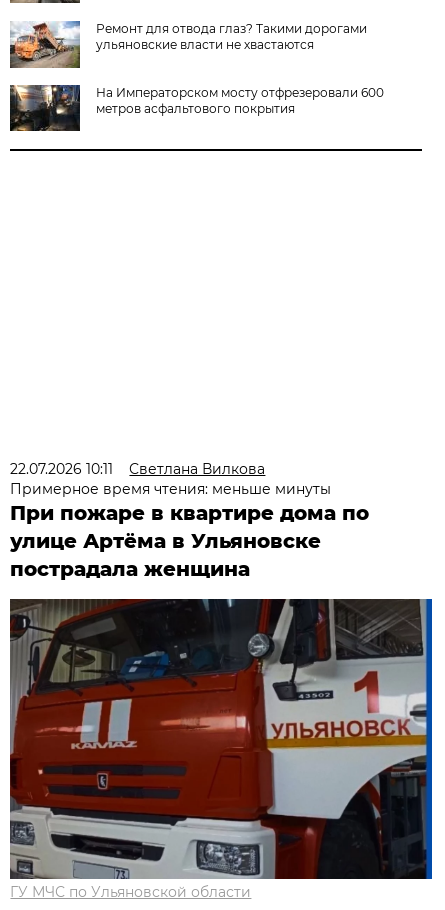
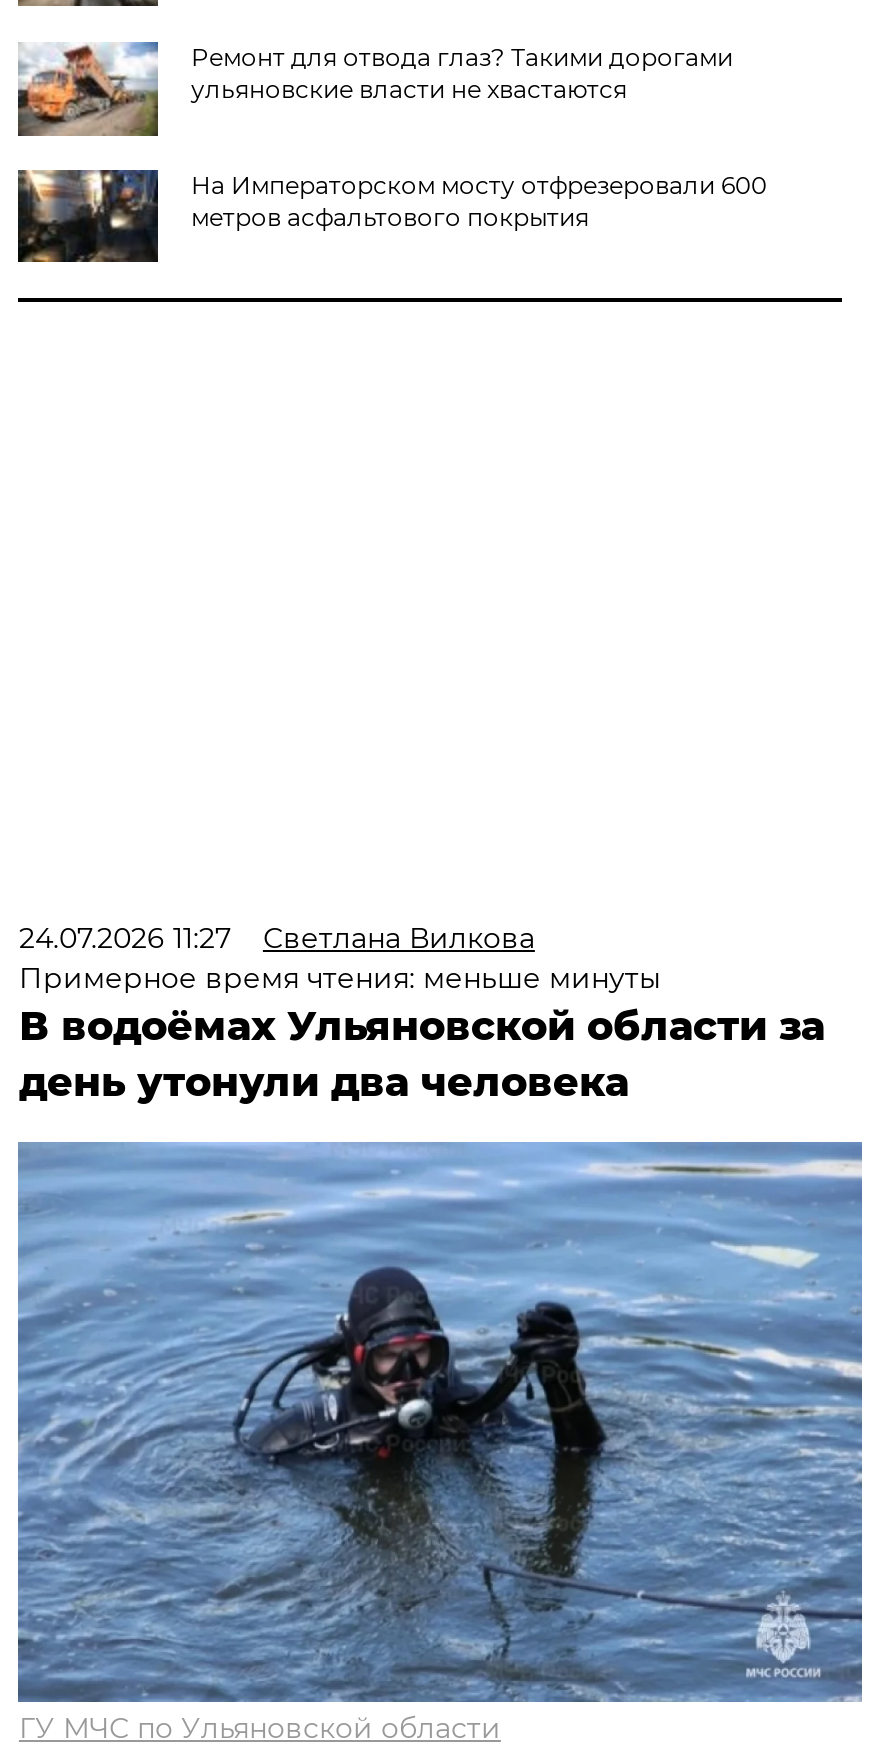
[10,460,265,478] 22.07.2026 10:11 Светлана Вилкова -> [19,920,535,956] 24.07.2026 11:27 Светлана Вилкова
[10,501,369,581] При пожаре в квартире дома по | улице Артёма в Ульяновске | пострадала женщина -> [19,1002,825,1106] В водоёмах Ульяновской области за | день утонули два человека
[9,598,432,880] [image] -> [16,1140,864,1704] [image]

